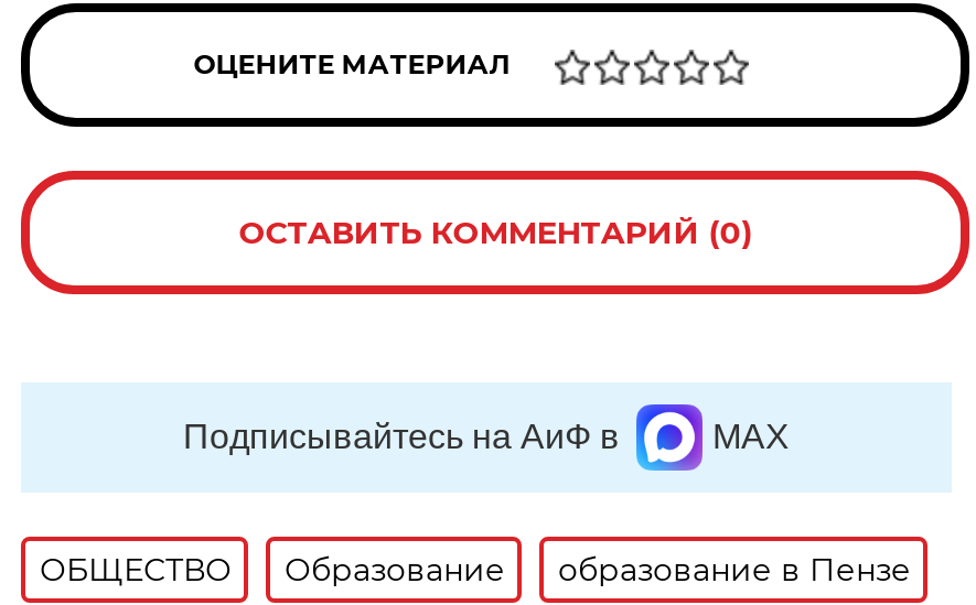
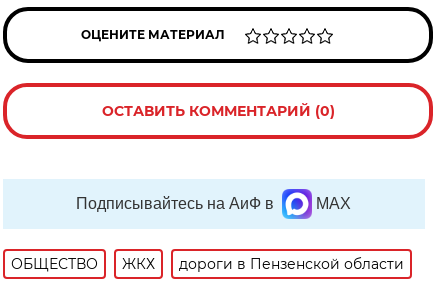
[284,550,911,590] Образование | образование в Пензе -> [122,255,404,273] ЖКХ | дороги в Пензенской области

